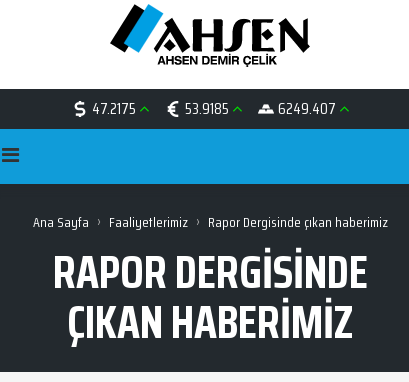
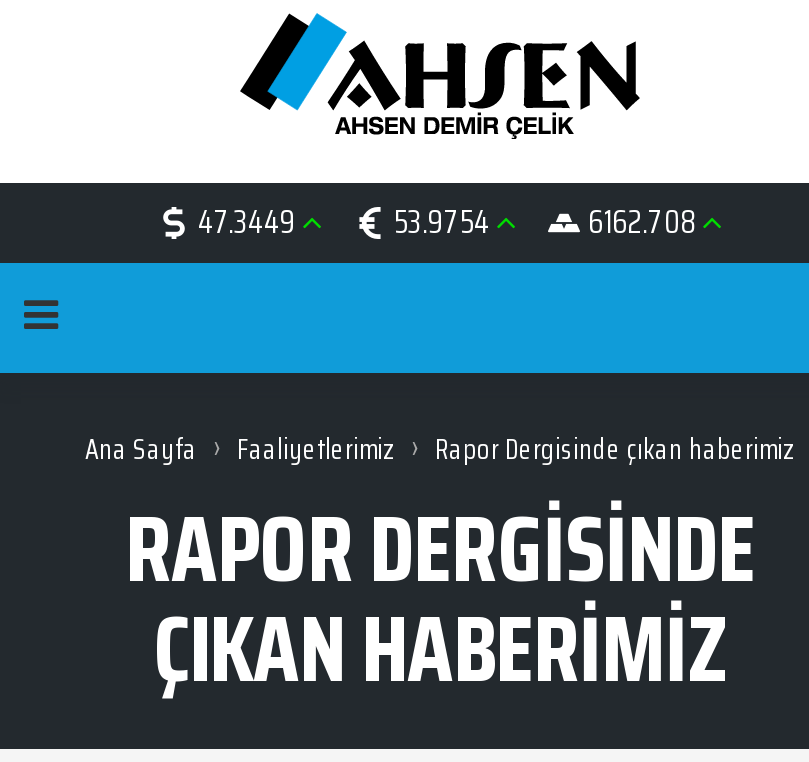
[91,96,138,121] 47.2175 -> [198,197,302,247] 47.3449
[184,96,231,121] 53.9185 -> [394,197,496,247] 53.9754
[277,96,338,121] 6249.407 -> [588,197,702,247] 6162.708

